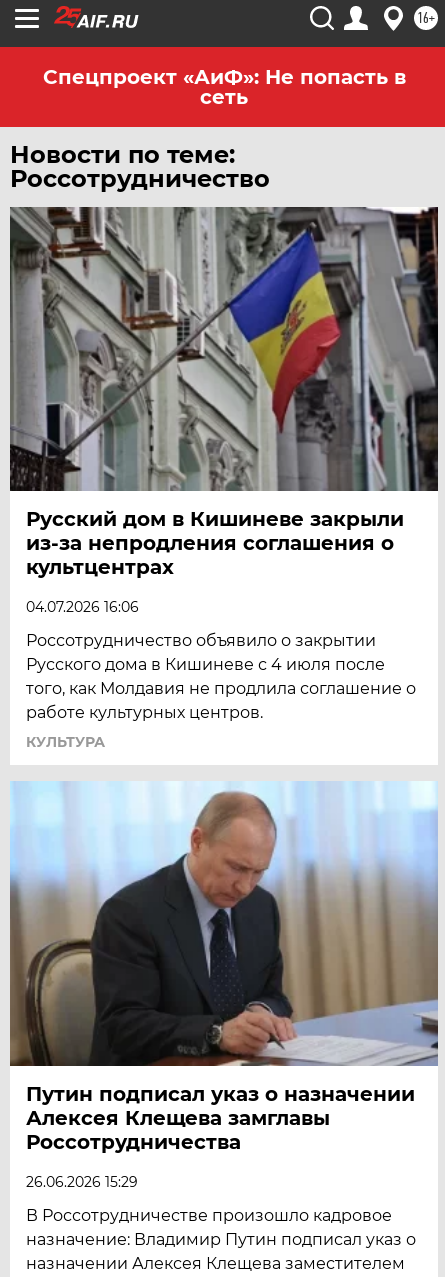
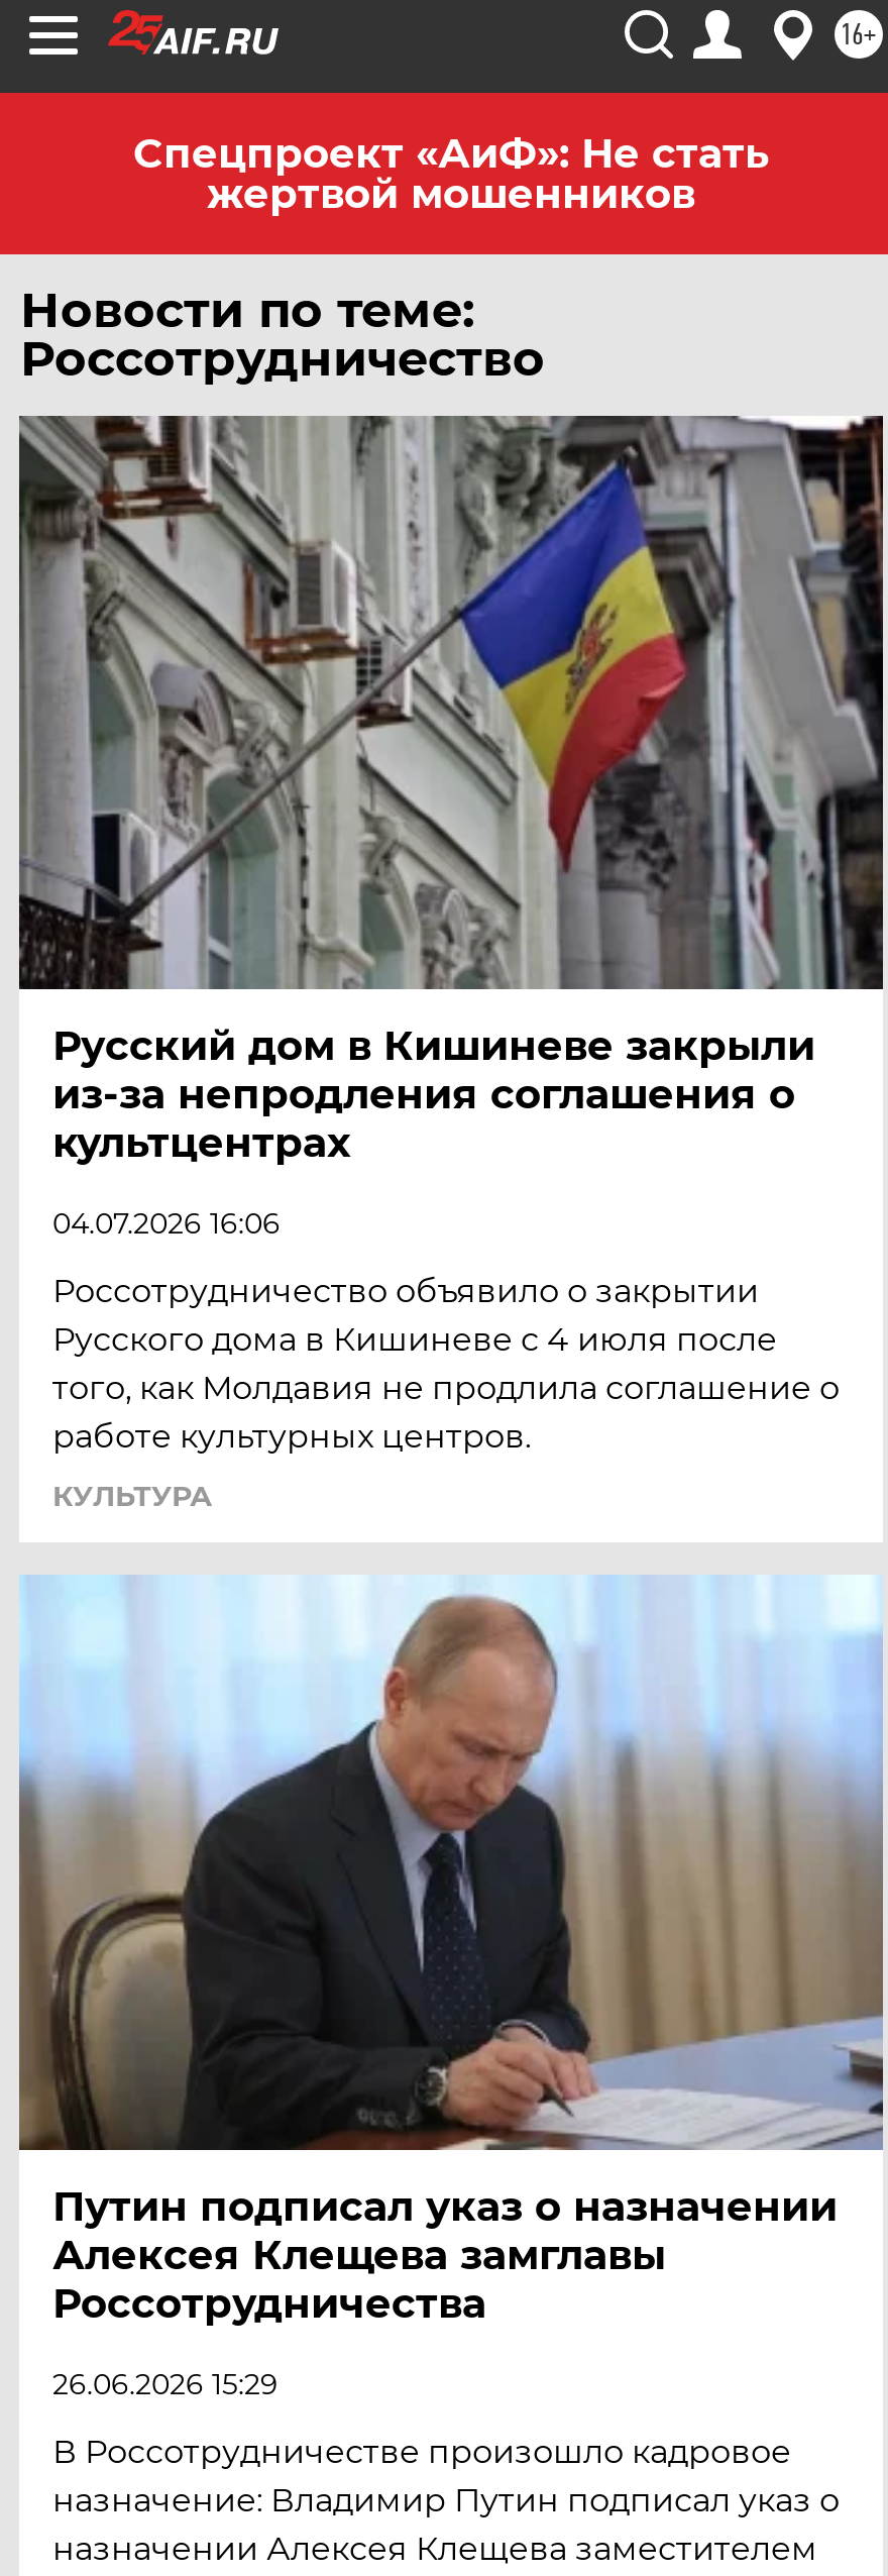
[42,65,405,109] Спецпроект «АиФ»: Не попасть в | сеть -> [133,129,769,218] Спецпроект «АиФ»: Не стать | жертвой мошенников

